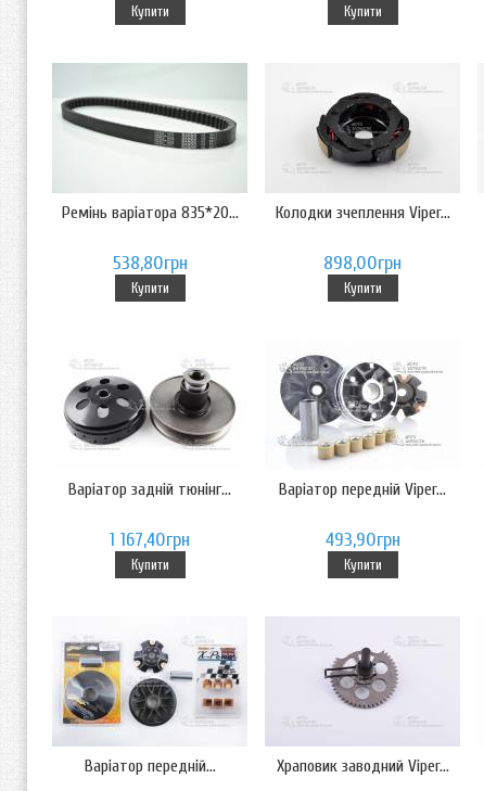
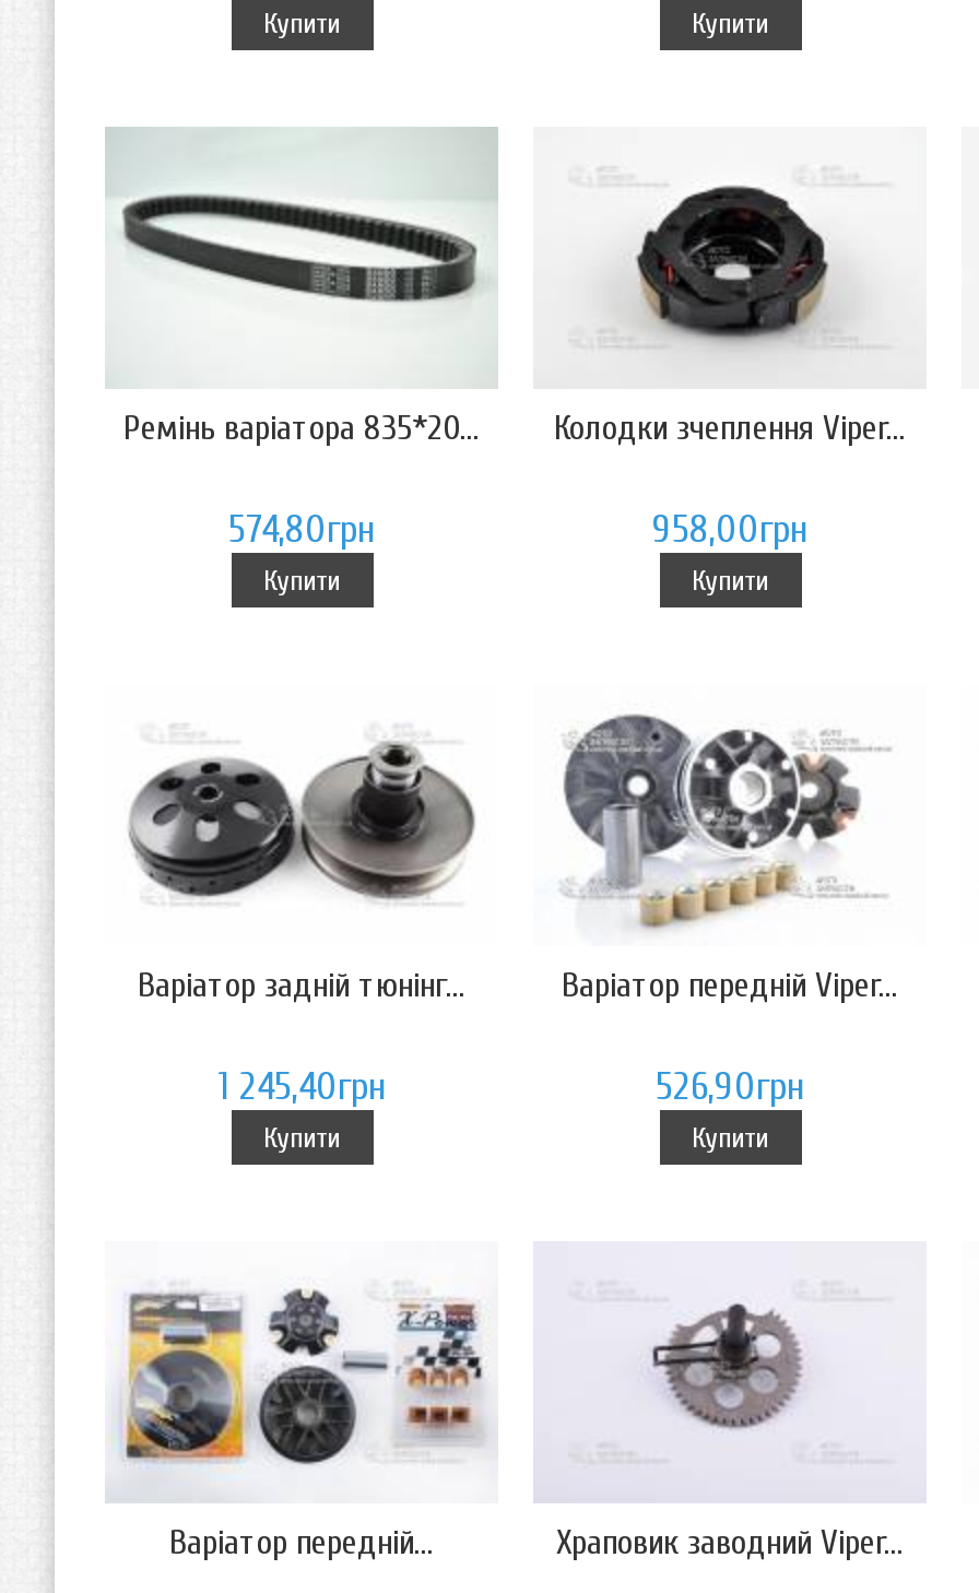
[112,252,187,275] 538,80грн -> [228,507,375,553] 574,80грн
[323,252,402,275] 898,00грн -> [652,507,807,553] 958,00грн
[110,528,190,551] 1 167,40грн -> [217,1064,386,1110] 1 245,40грн
[325,528,400,551] 493,90грн -> [656,1064,804,1110] 526,90грн

